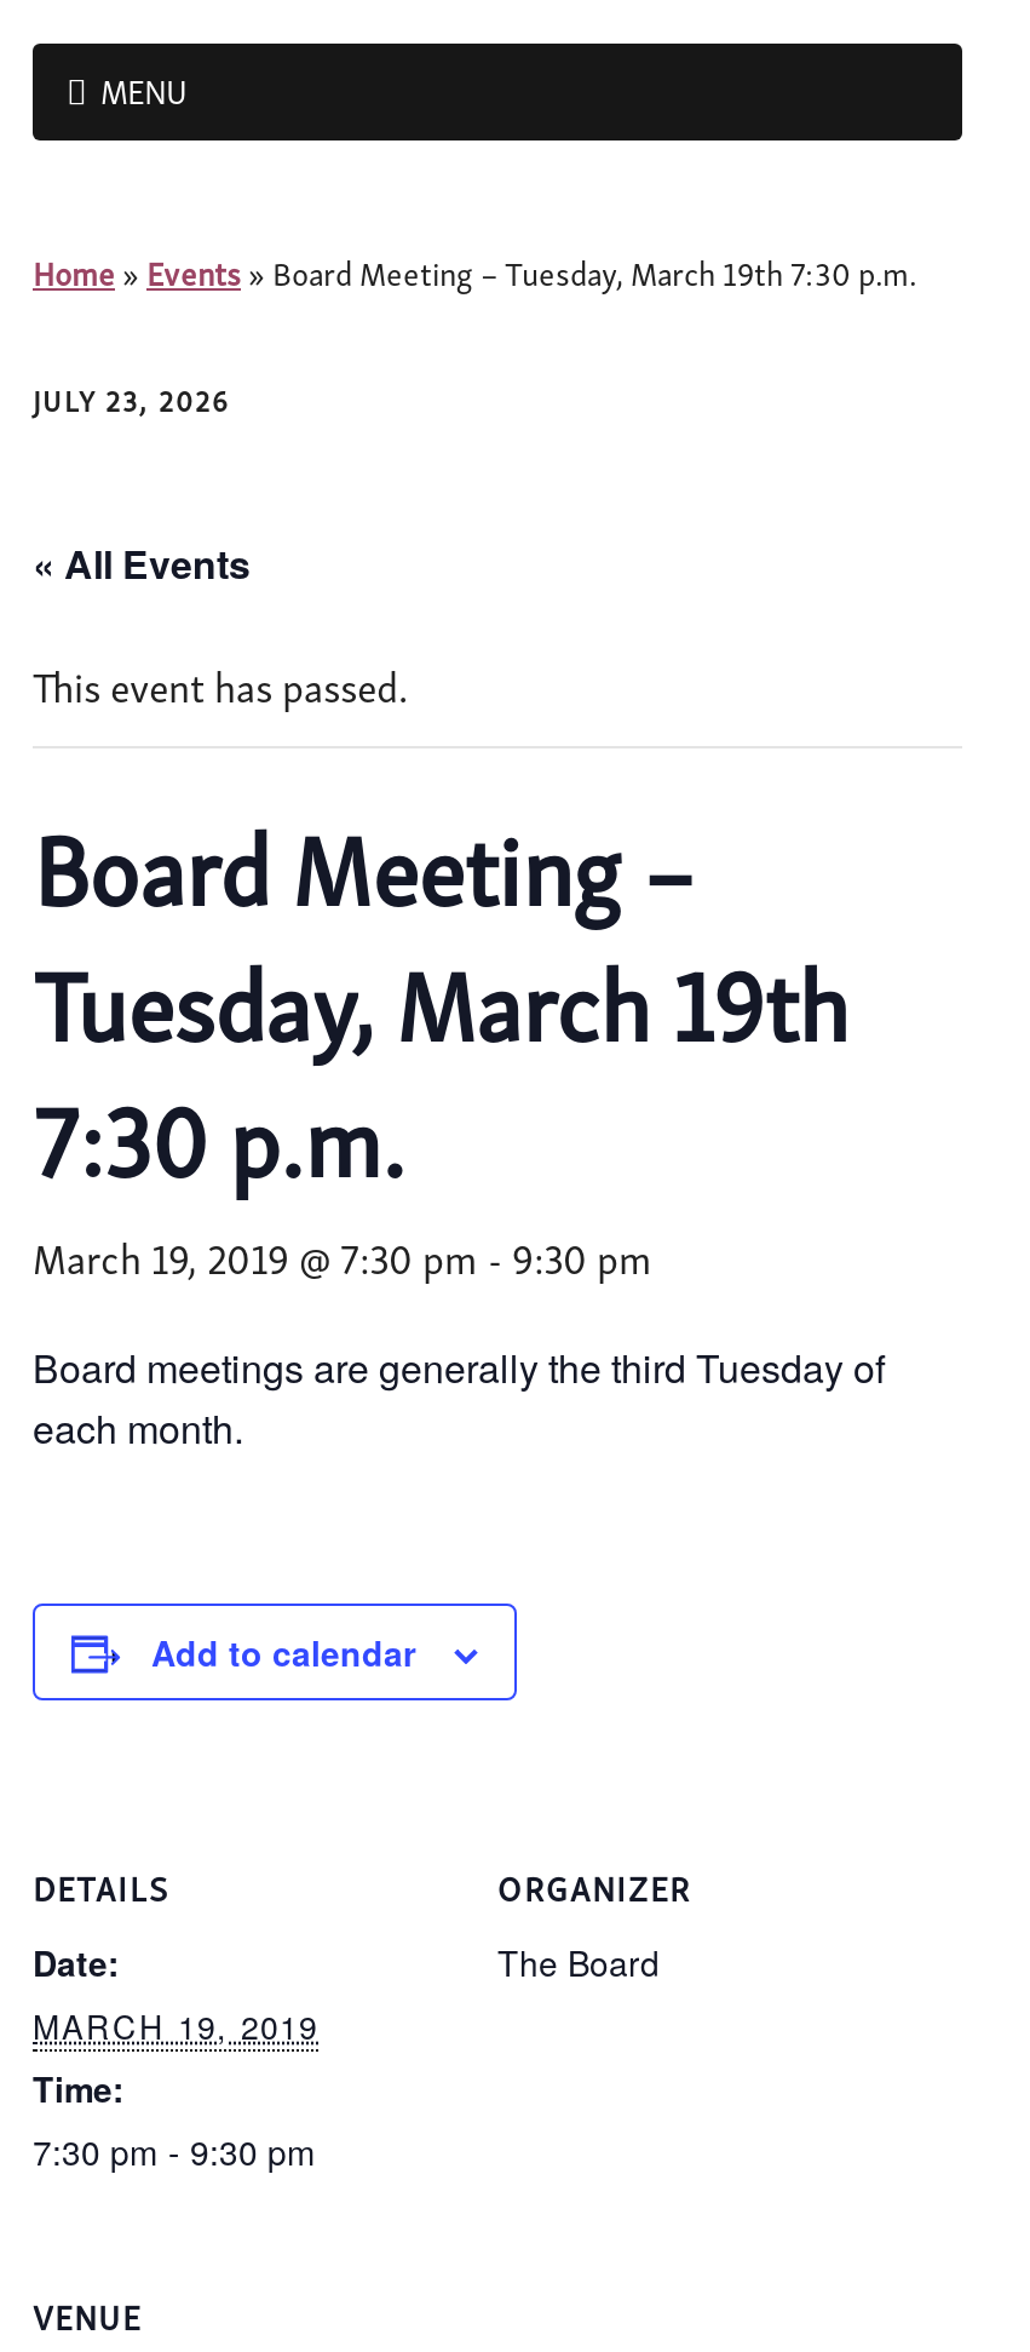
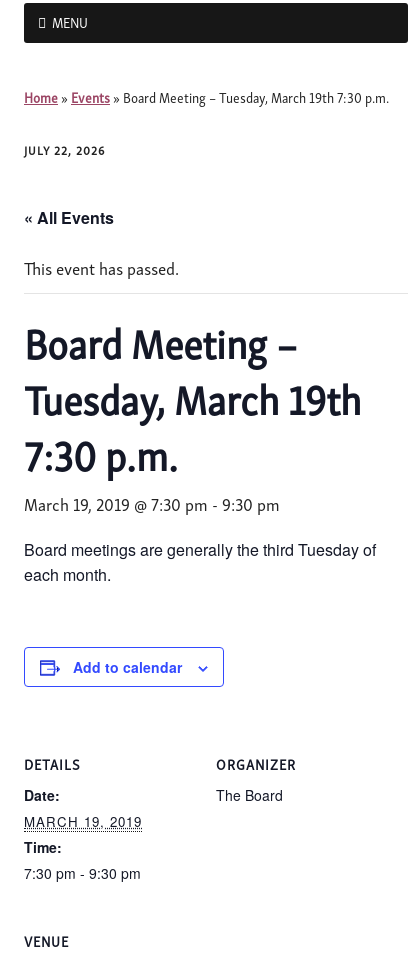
[33,380,229,419] JULY 23, 2026 -> [24,142,105,158] JULY 22, 2026

